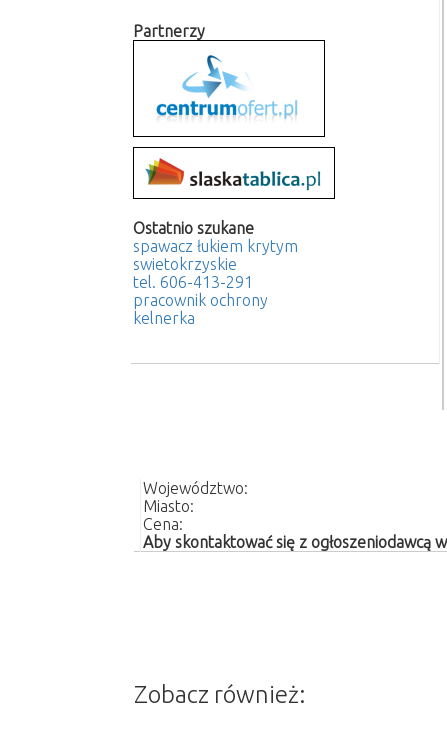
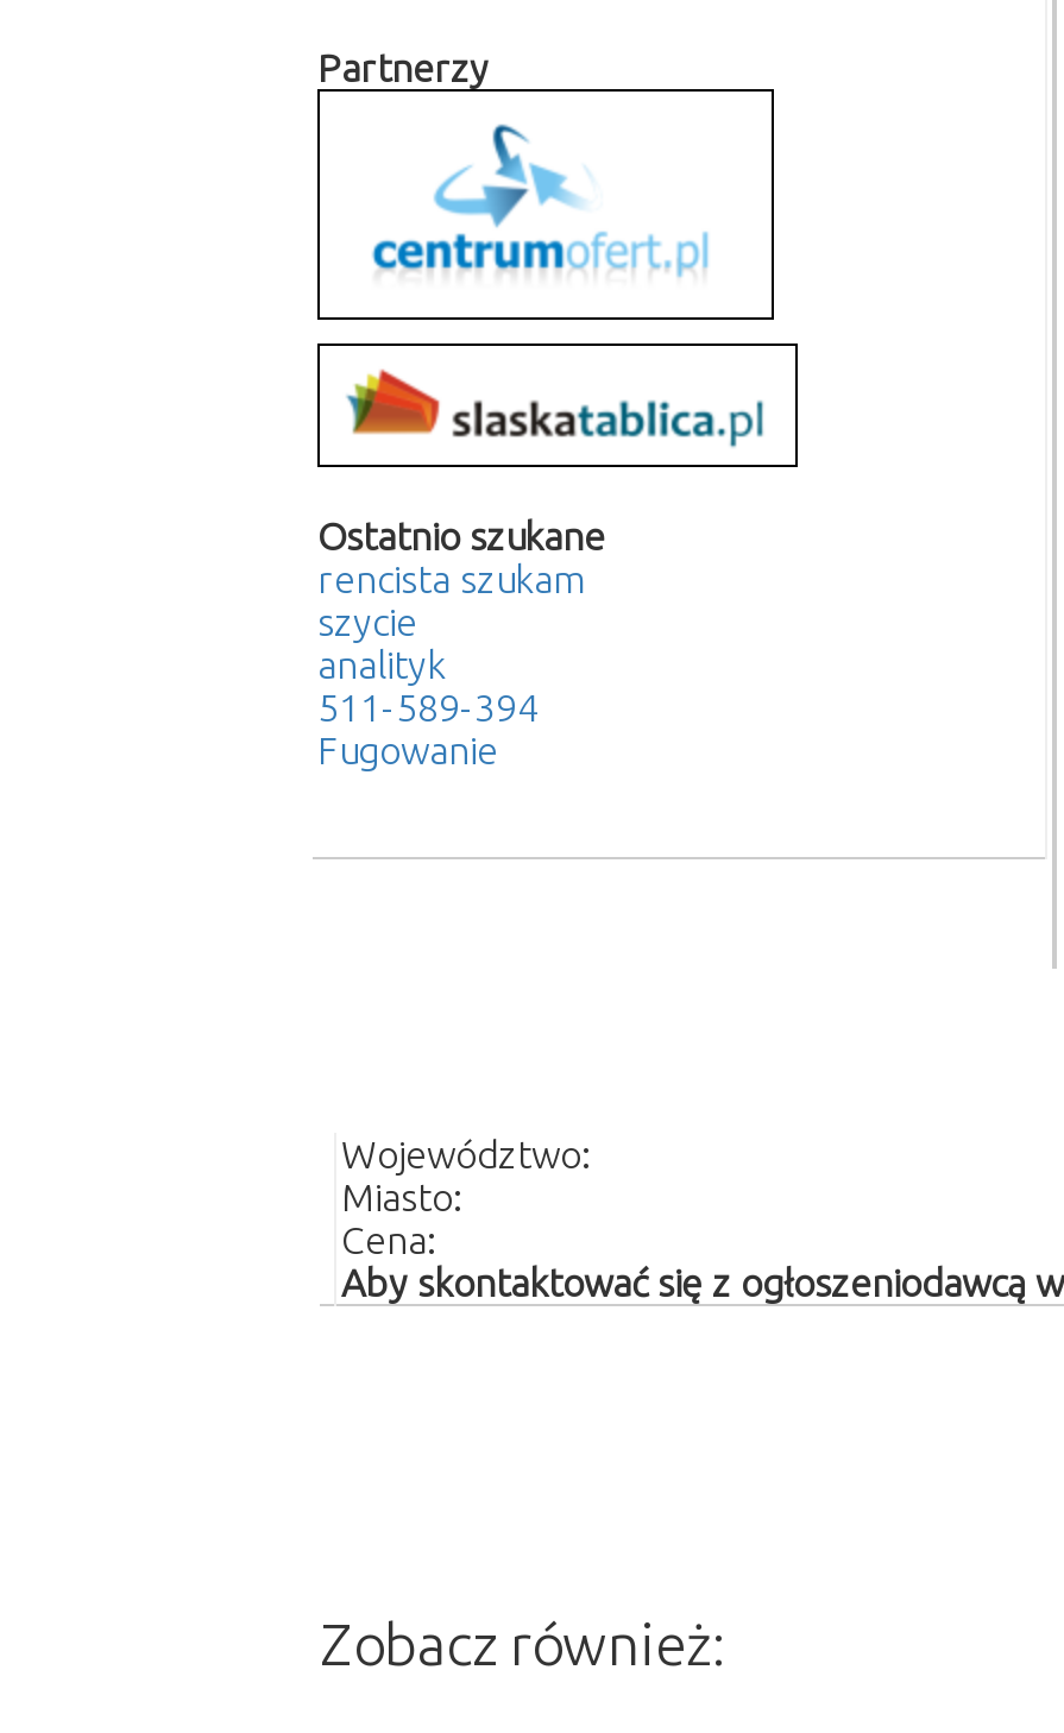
[133,237,298,327] spawacz łukiem krytym | swietokrzyskie | tel. 606-413-291 | pracownik ochrony | kelnerka -> [317,557,586,771] rencista szukam | szycie | analityk | 511-589-394 | Fugowanie

